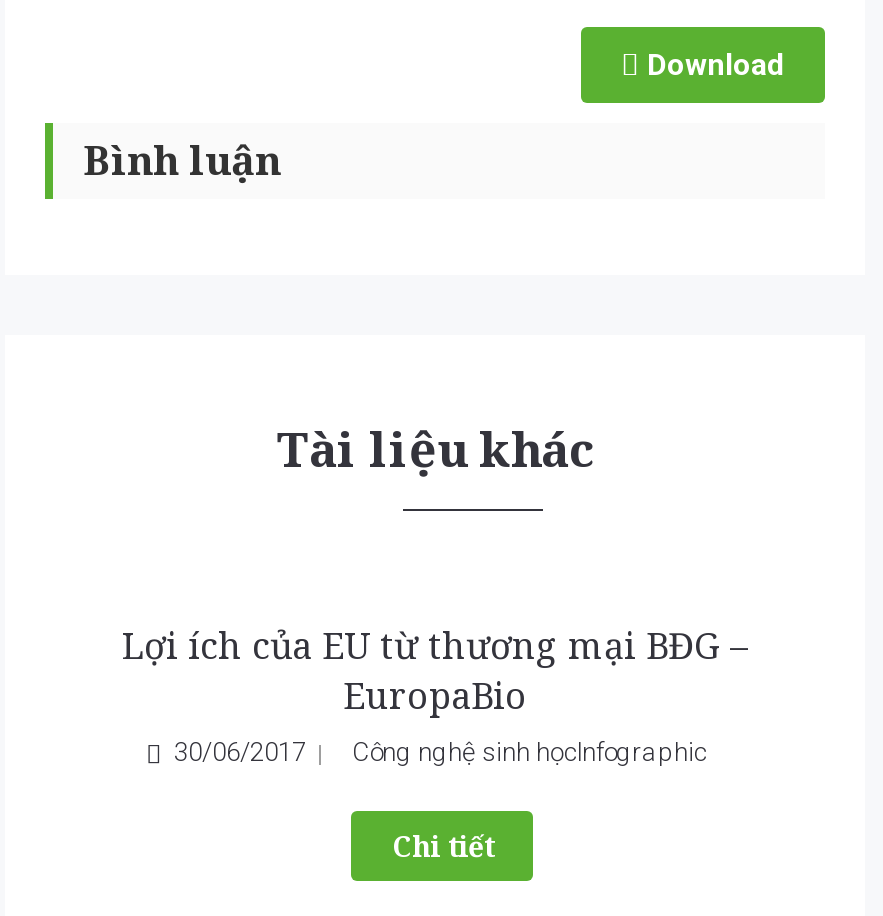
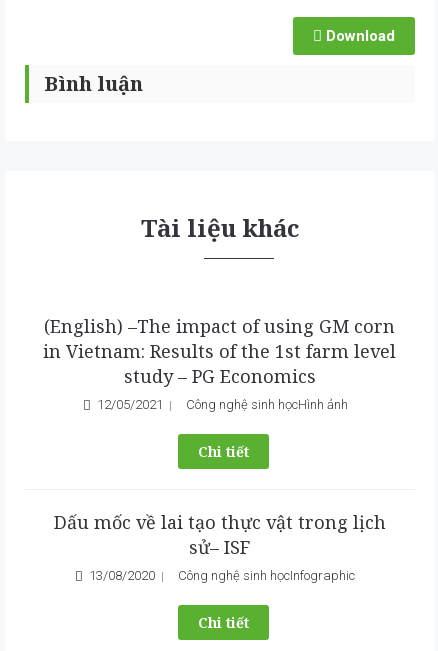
[122,621,748,767] Lợi ích của EU từ thương mại BĐG – | EuropaBio | 30/06/2017 -> [43,314,396,583] (English) –The impact of using GM corn | in Vietnam: Results of the 1st farm level | study – PG Economics | 12/05/2021 | Công nghệ sinh họcHình ảnh | Chi tiết | Dấu mốc về lai tạo thực vật trong lịch | sử– ISF | 13/08/2020

